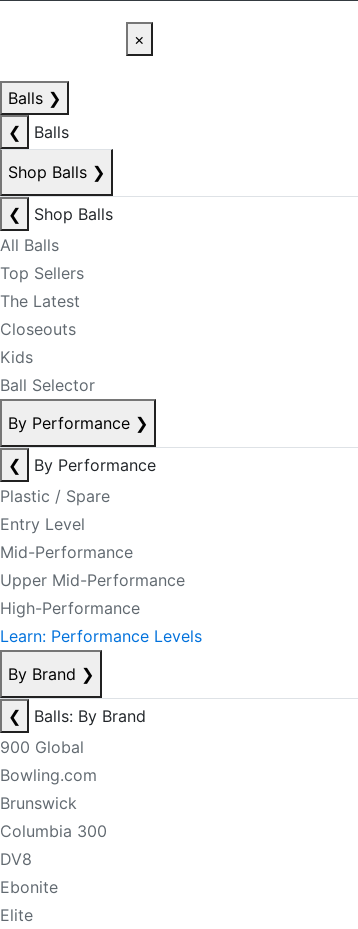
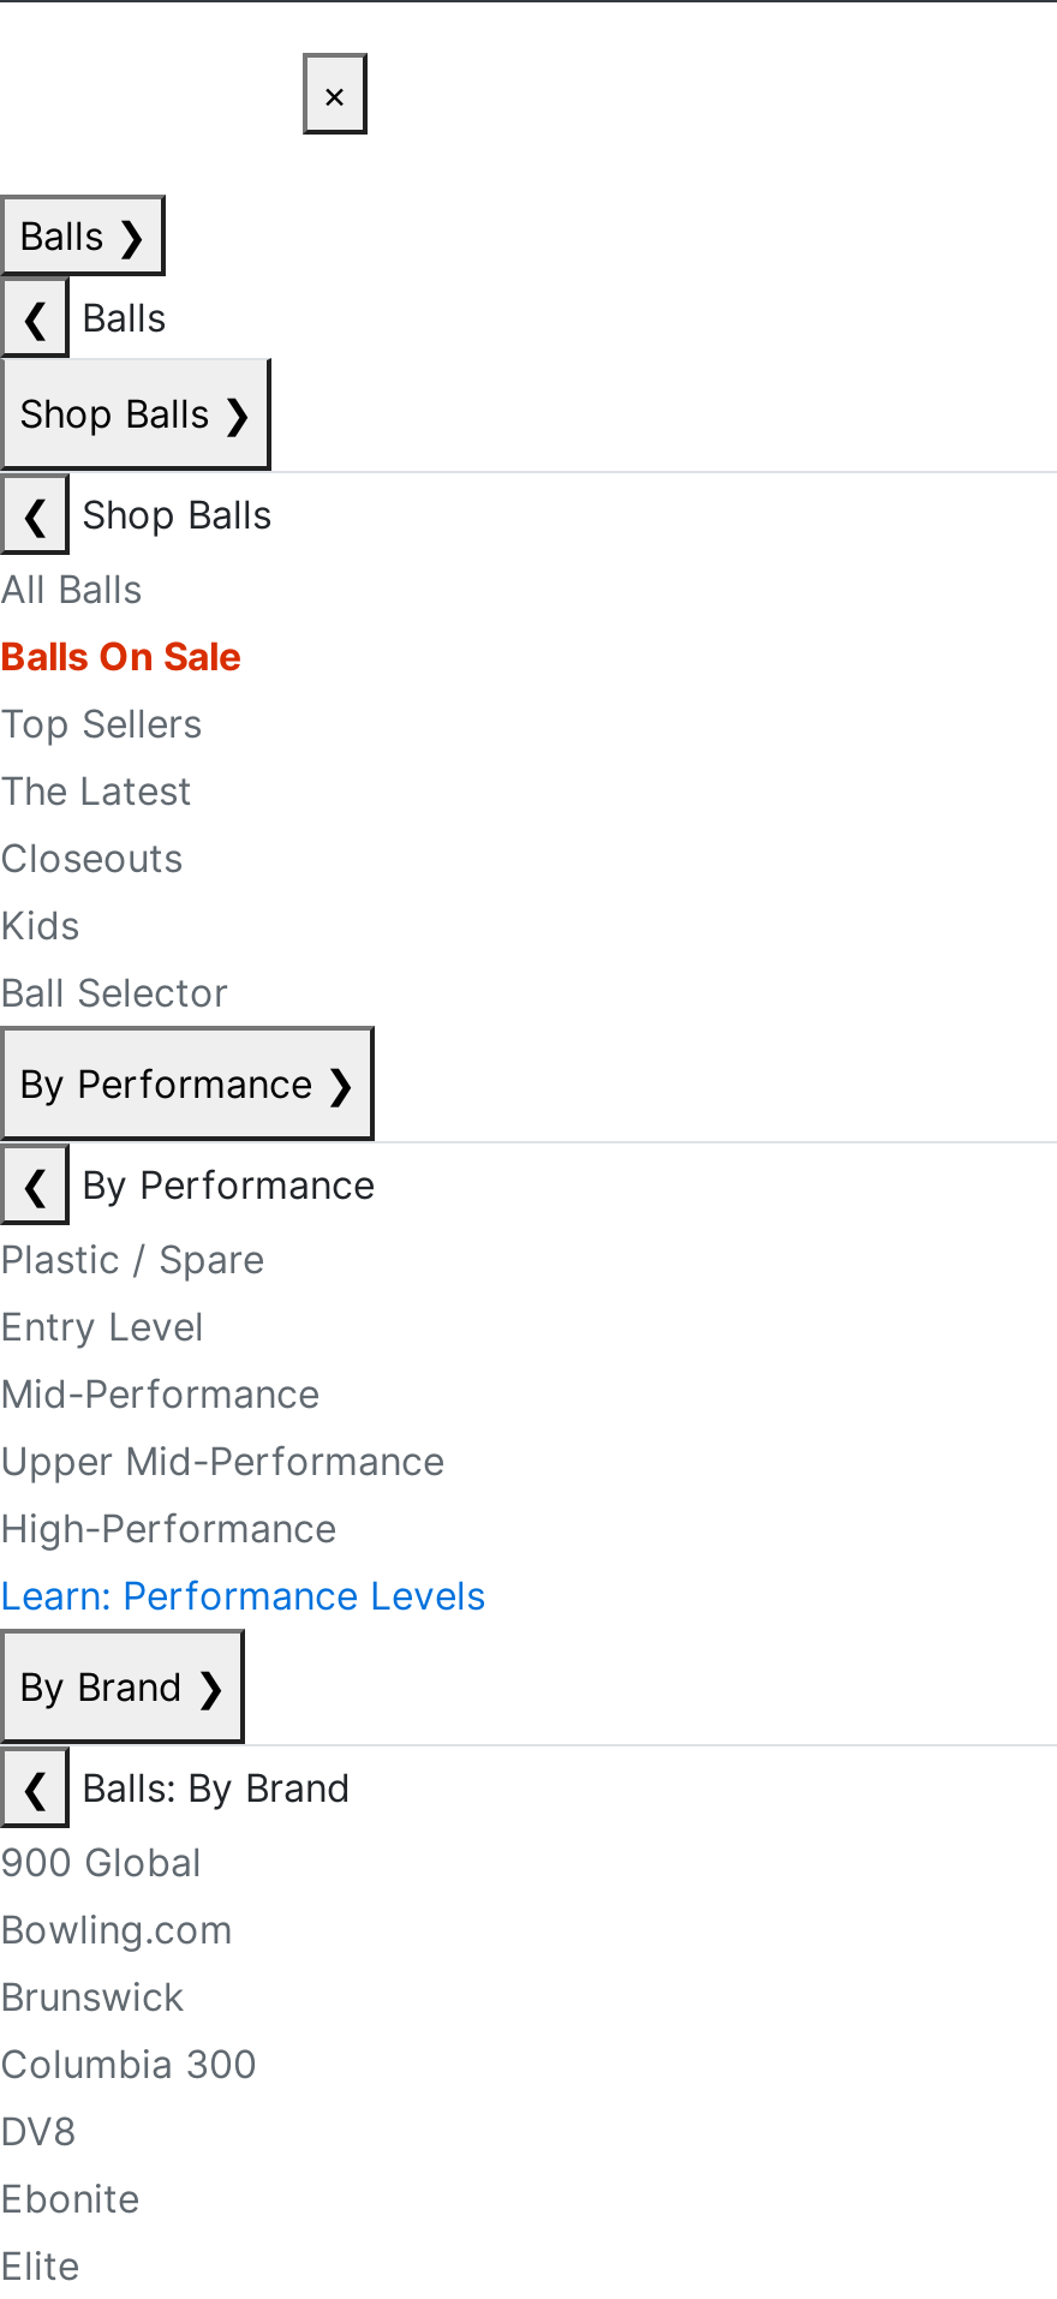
none -> [0,632,243,680] Balls On Sale

